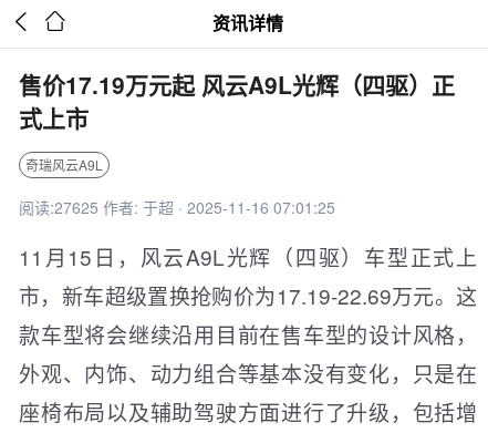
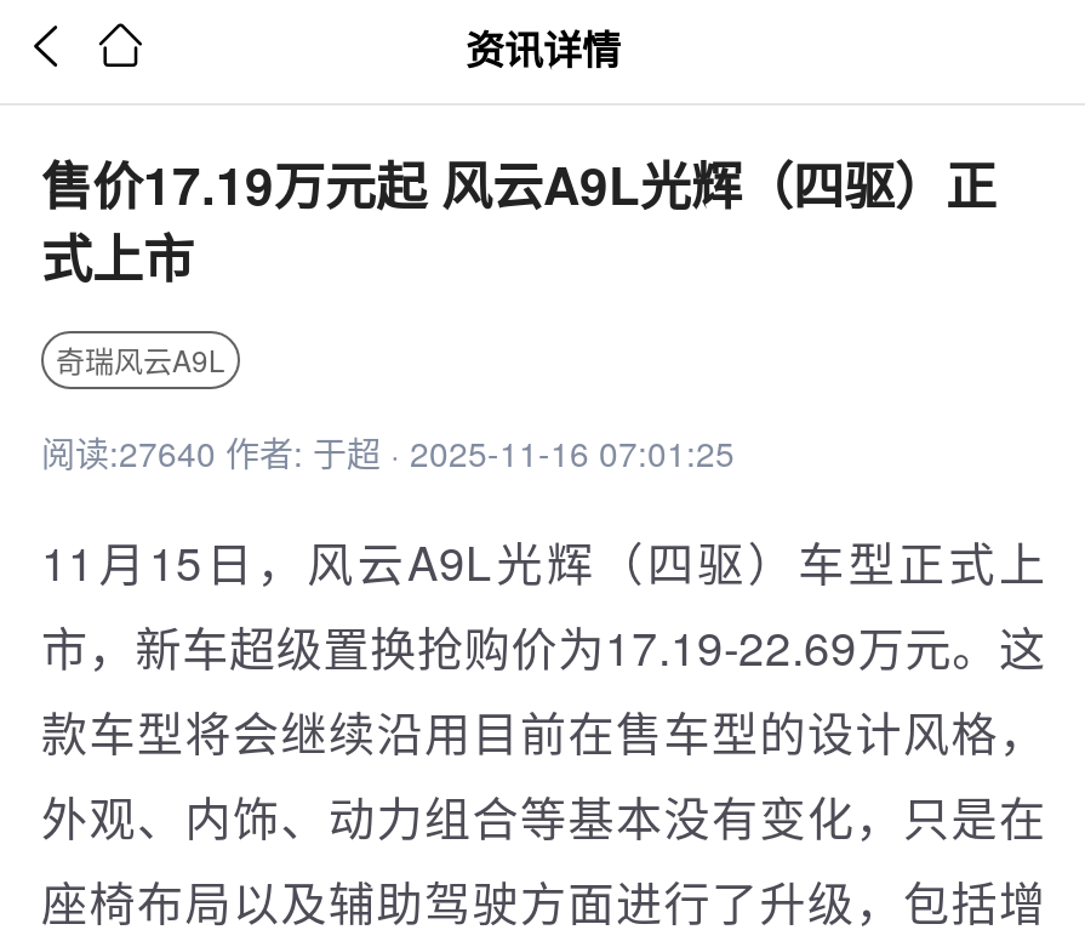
[19,196,335,218] 阅读:27625 作者: 于超 · 2025-11-16 07:01:25 -> [41,428,735,477] 阅读:27640 作者: 于超 · 2025-11-16 07:01:25

